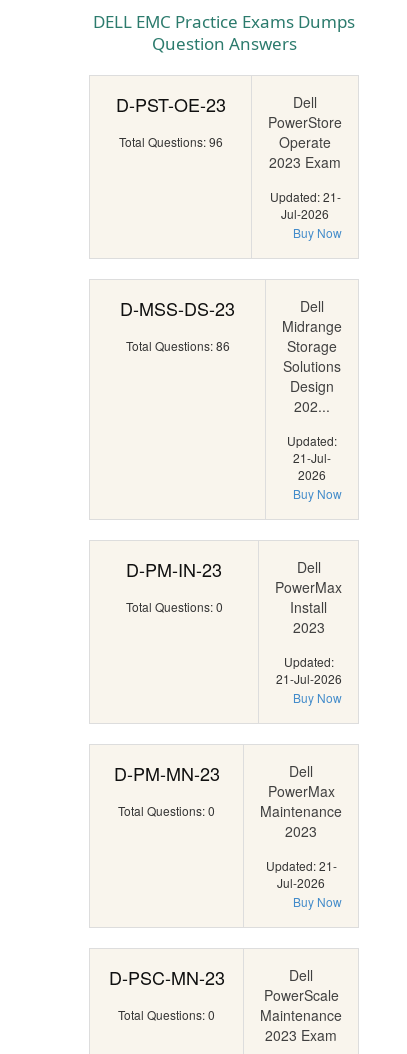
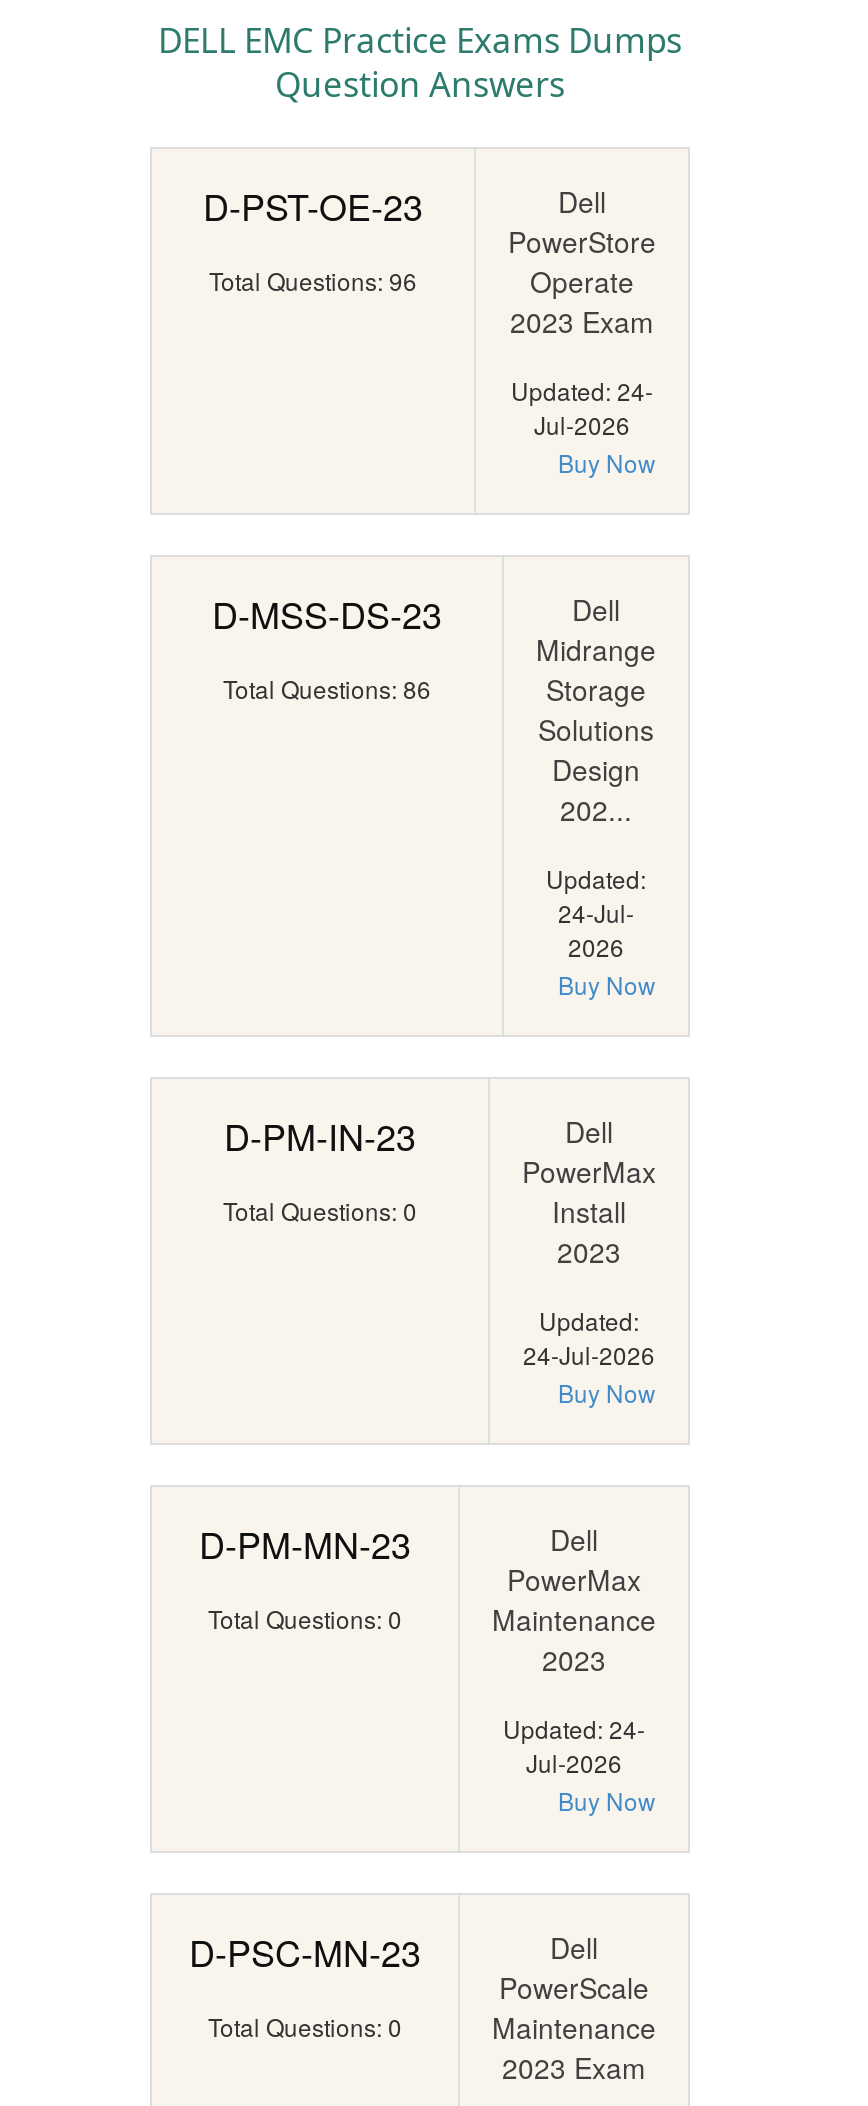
[269,188,340,205] Updated: 21- -> [511,373,653,407] Updated: 24-
[293,449,331,466] 21-Jul- -> [558,895,634,929] 24-Jul-
[275,670,341,687] 21-Jul-2026 -> [523,1337,655,1371] 24-Jul-2026
[265,857,336,874] Updated: 21- -> [503,1711,645,1745] Updated: 24-

